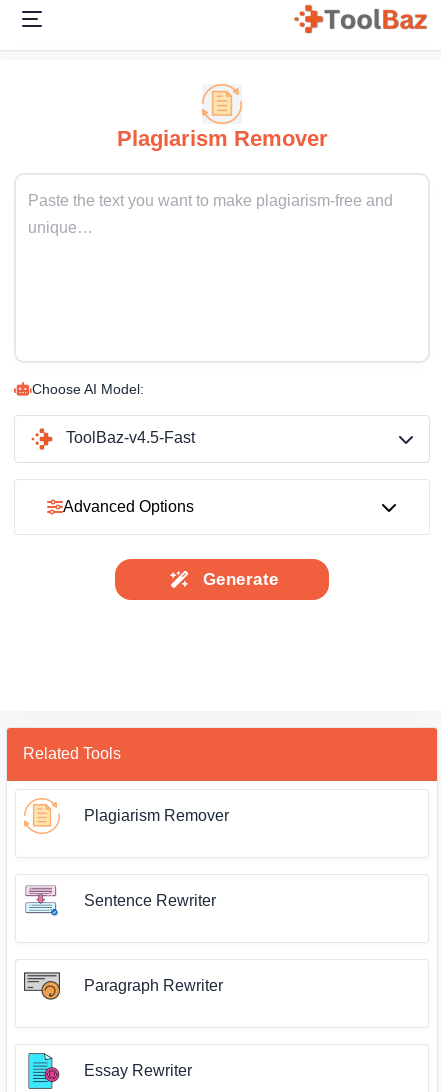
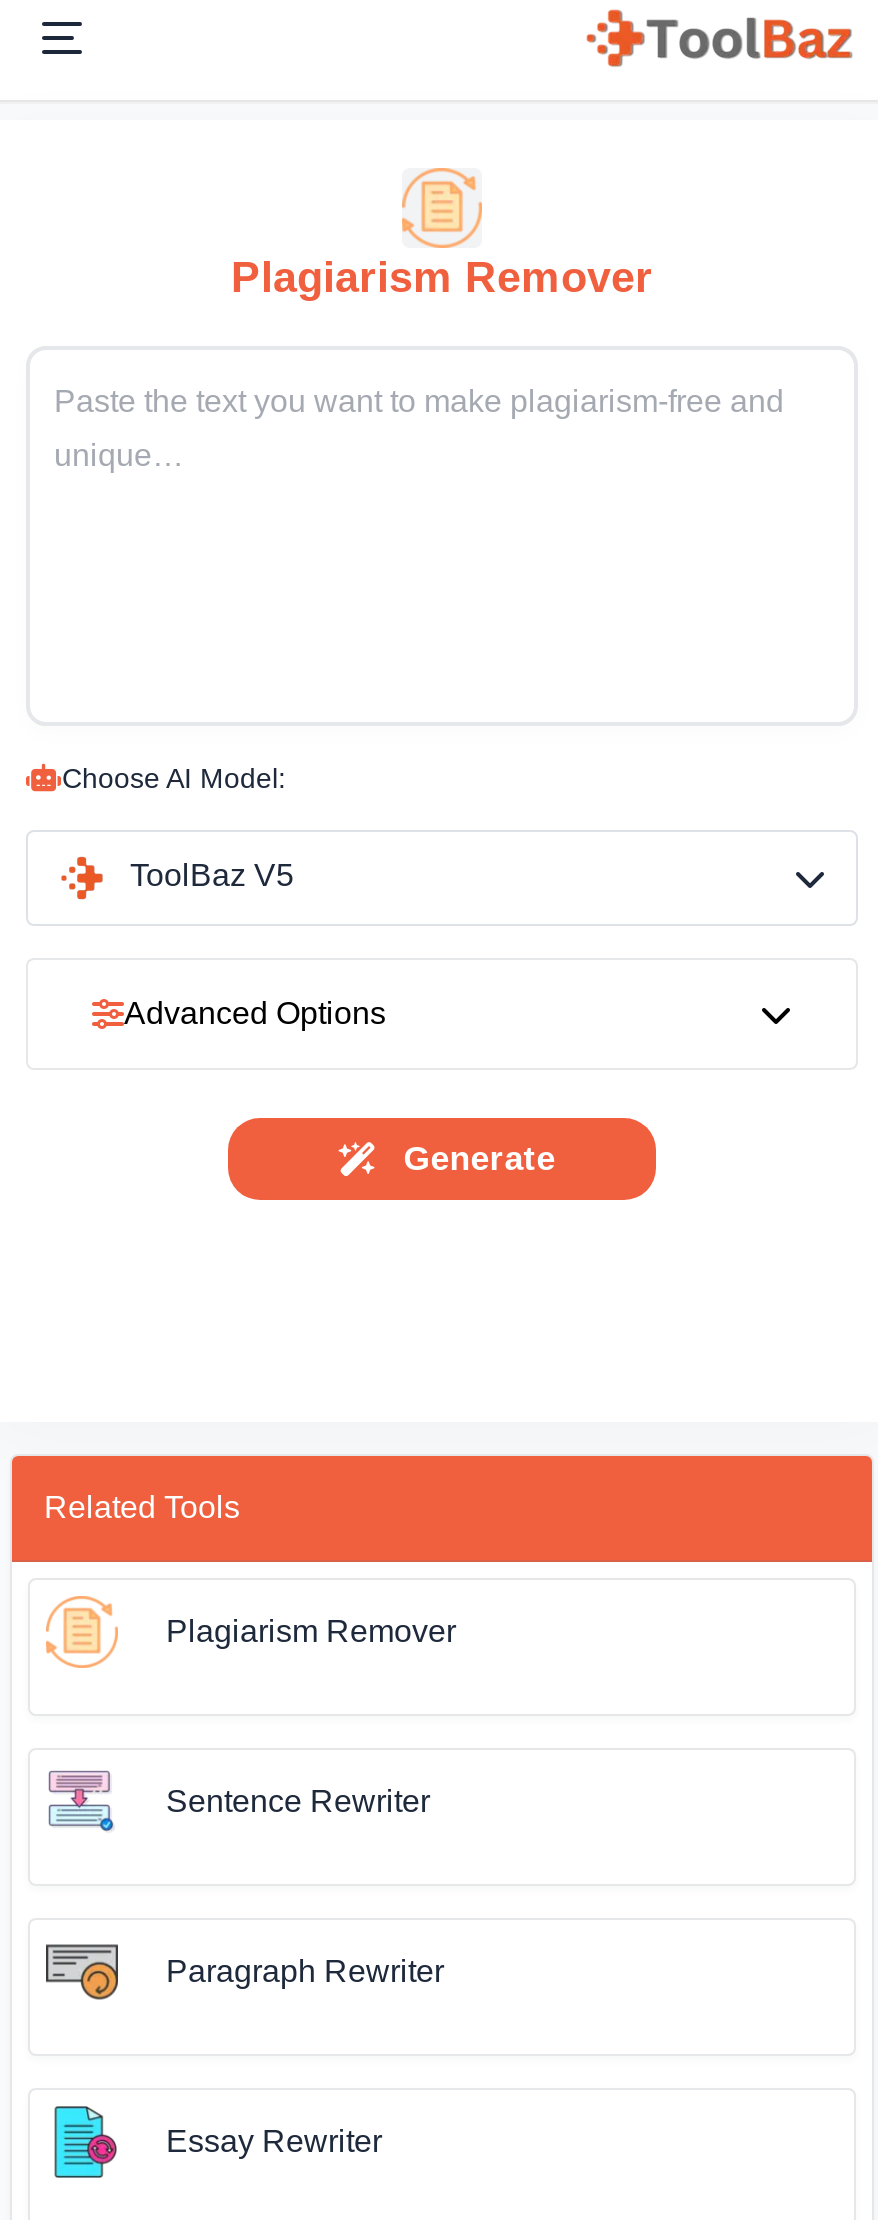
[66,429,195,446] ToolBaz-v4.5-Fast -> [130,858,294,892] ToolBaz V5

